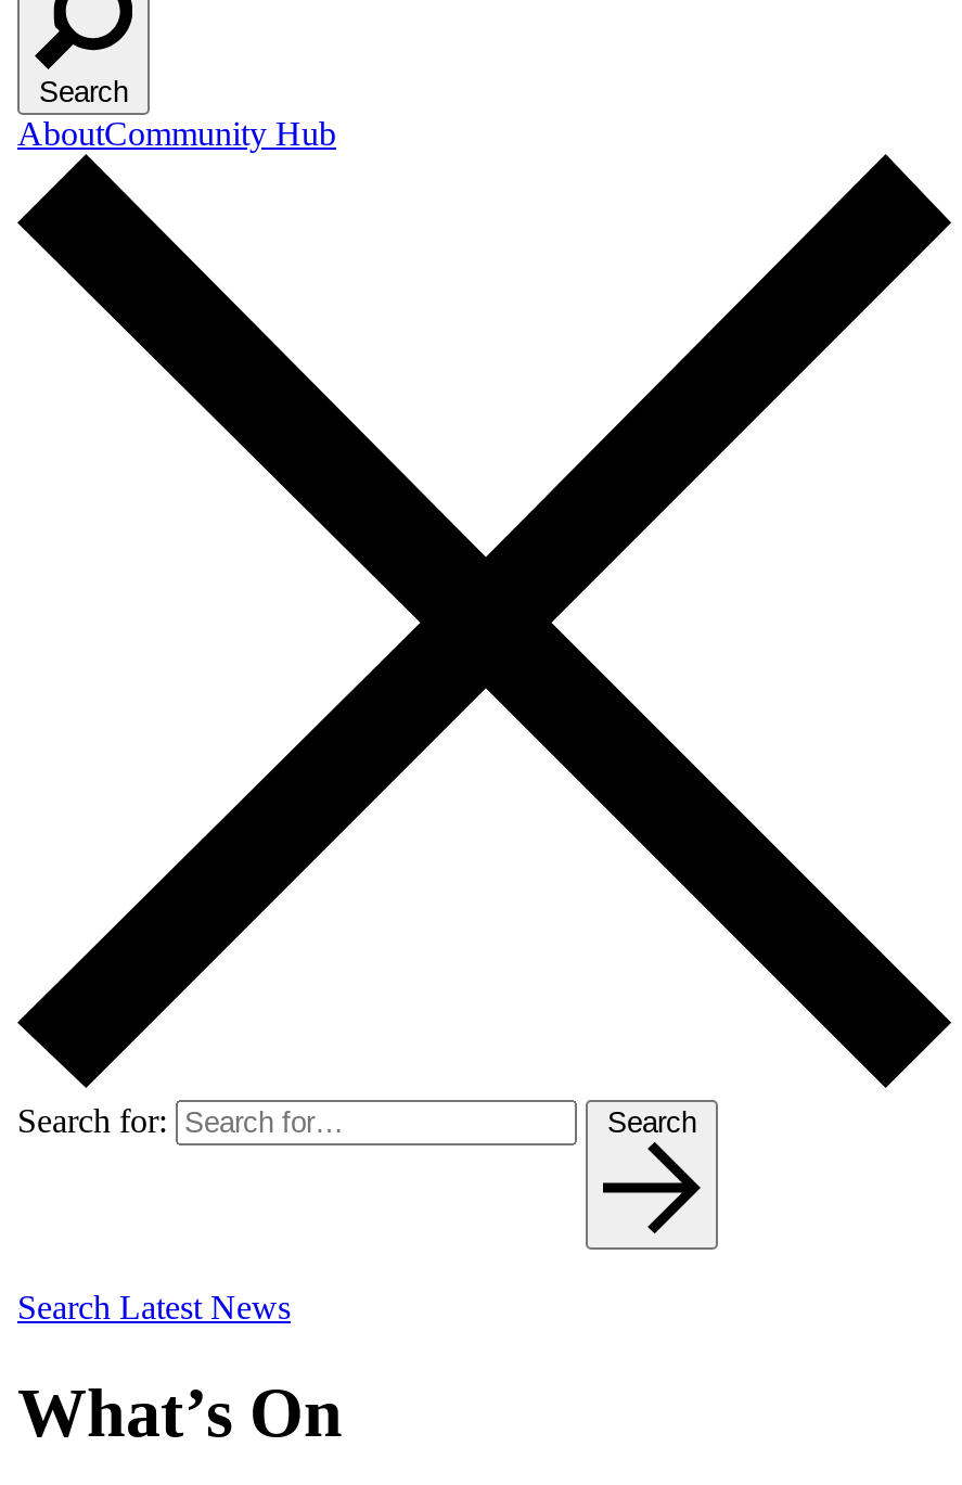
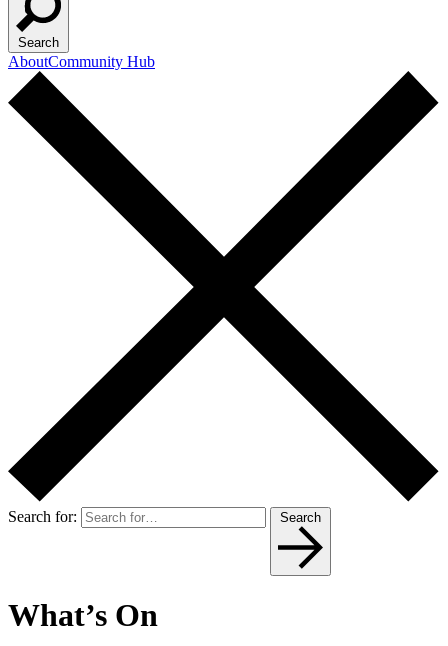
[17,1288,291,1325] Search Latest News -> none

